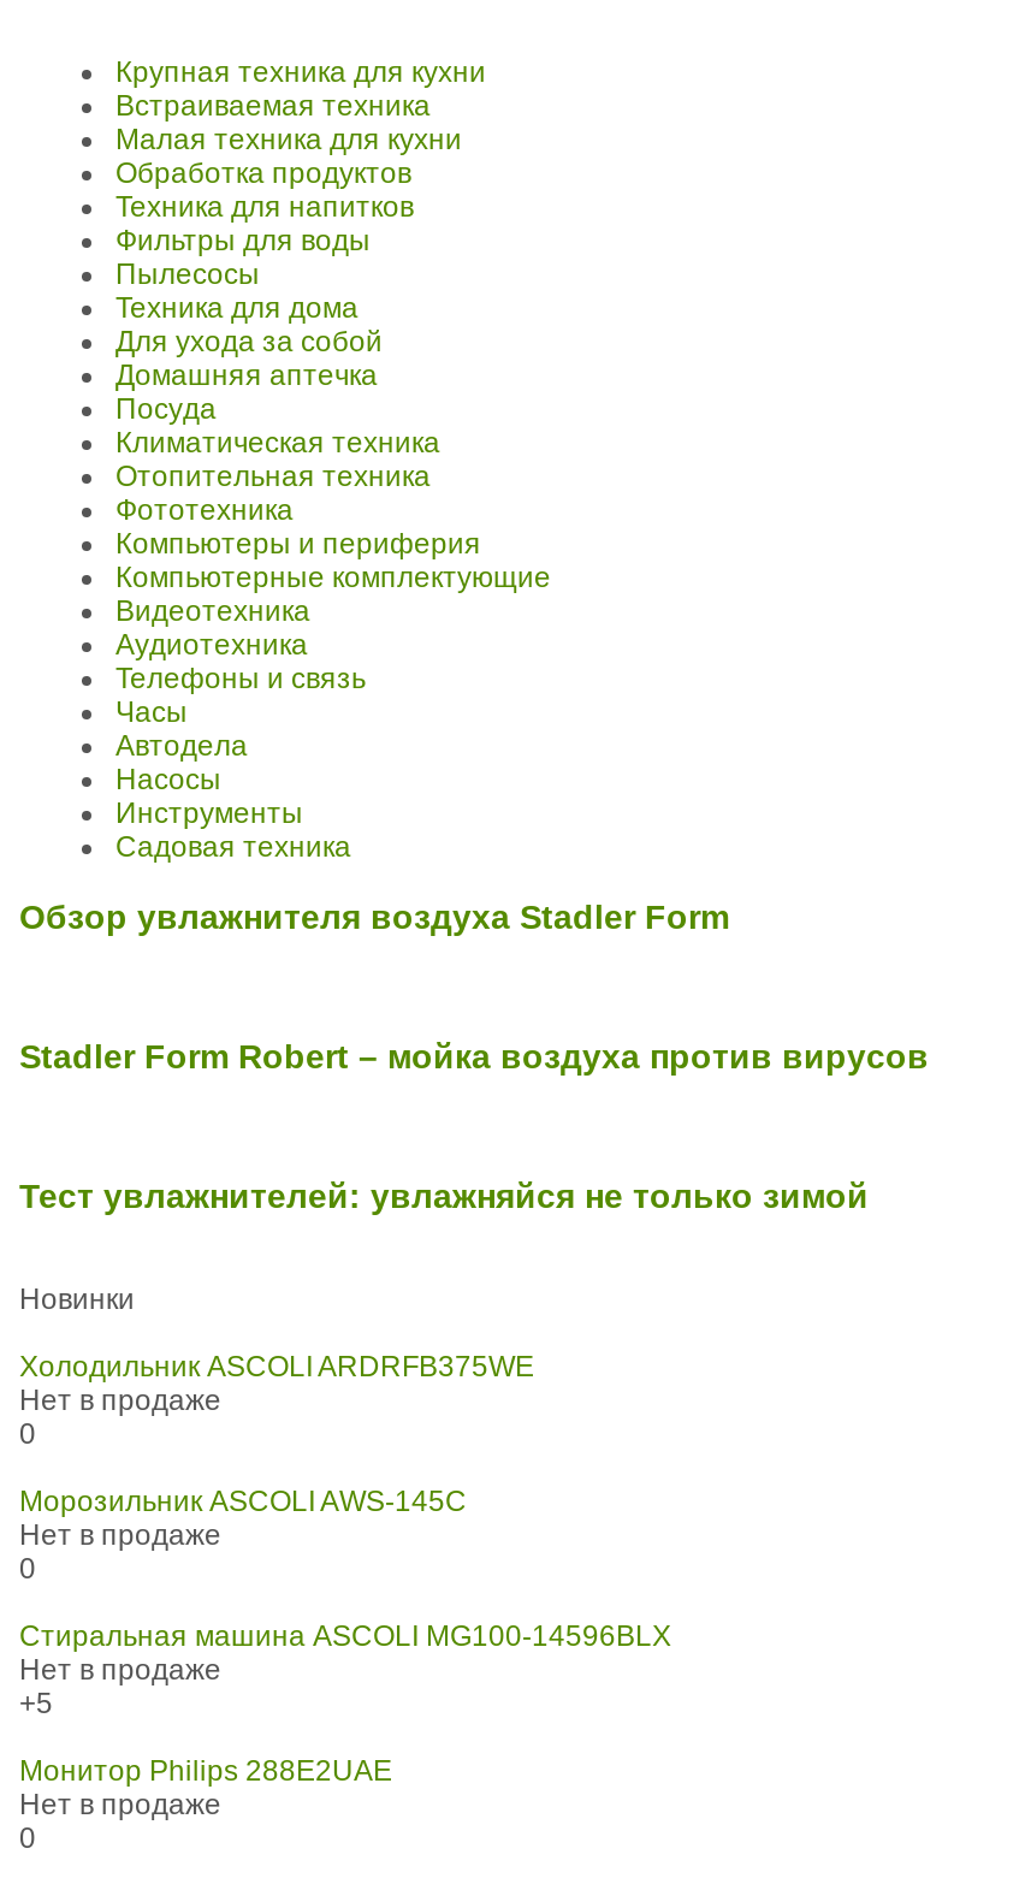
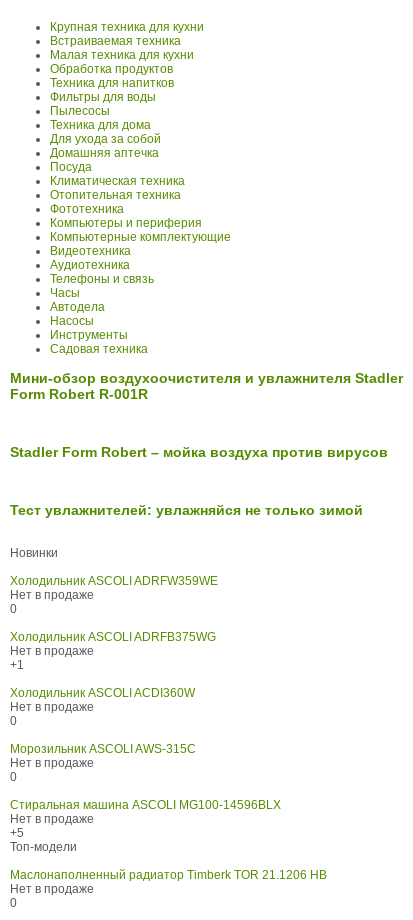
[19,897,729,936] Обзор увлажнителя воздуха Stadler Form -> [10,370,403,402] Мини-обзор воздухоочистителя и увлажнителя Stadler | Form Robert R-001R
[19,1350,534,1384] Холодильник ASCOLI ARDRFB375WE -> [10,574,218,588] Холодильник ASCOLI ADRFW359WE
[19,1485,467,1519] Морозильник ASCOLI AWS-145C -> [10,630,216,756] Холодильник ASCOLI ADRFB375WG | Нет в продаже | +1 | Холодильник ASCOLI ACDI360W | Нет в продаже | 0 | Морозильник ASCOLI AWS-315C
[19,1754,392,1788] Монитор Philips 288E2UAE -> [10,840,327,882] Топ-модели | Маслонаполненный радиатор Timberk TOR 21.1206 HB

